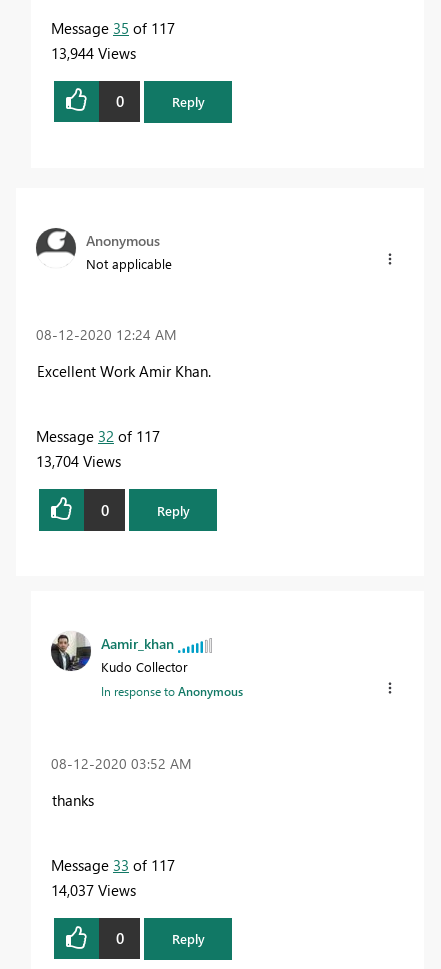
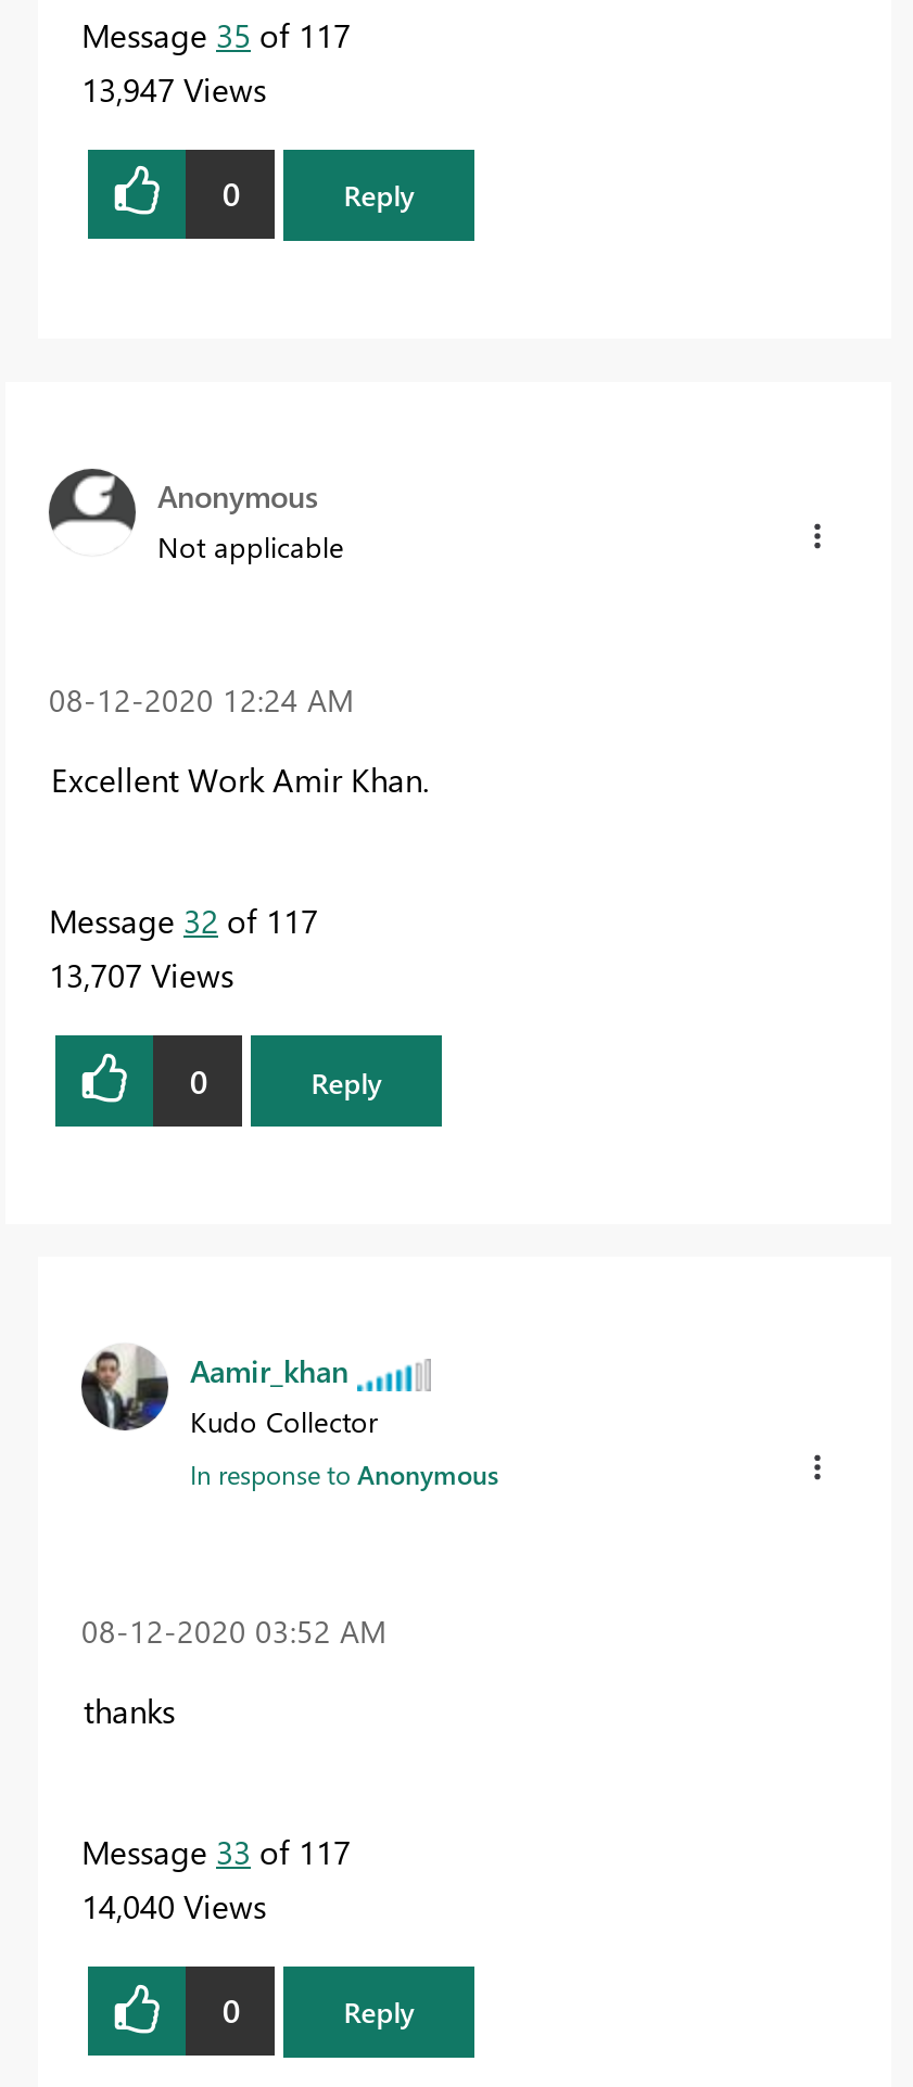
[51,43,136,63] 13,944 Views -> [81,67,266,110] 13,947 Views
[36,451,121,471] 13,704 Views -> [49,954,233,997] 13,707 Views
[51,880,136,900] 14,037 Views -> [81,1883,266,1927] 14,040 Views

